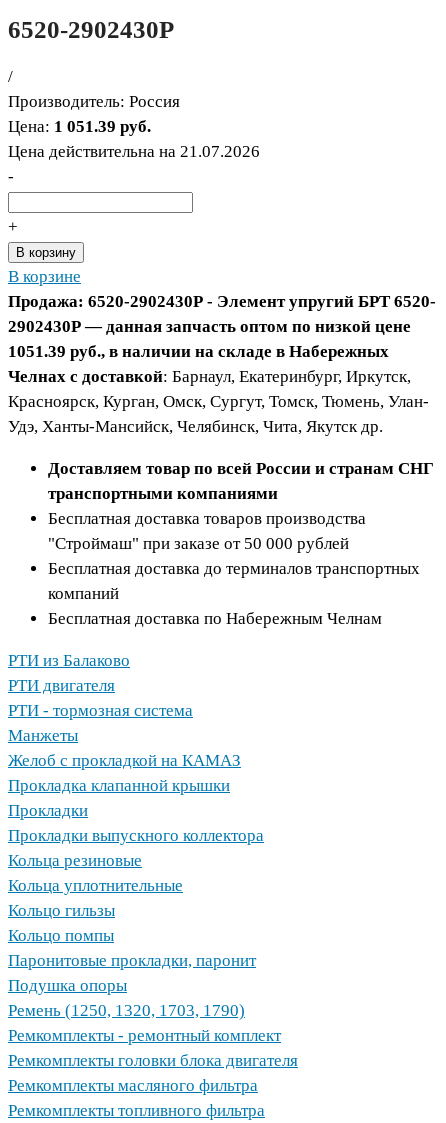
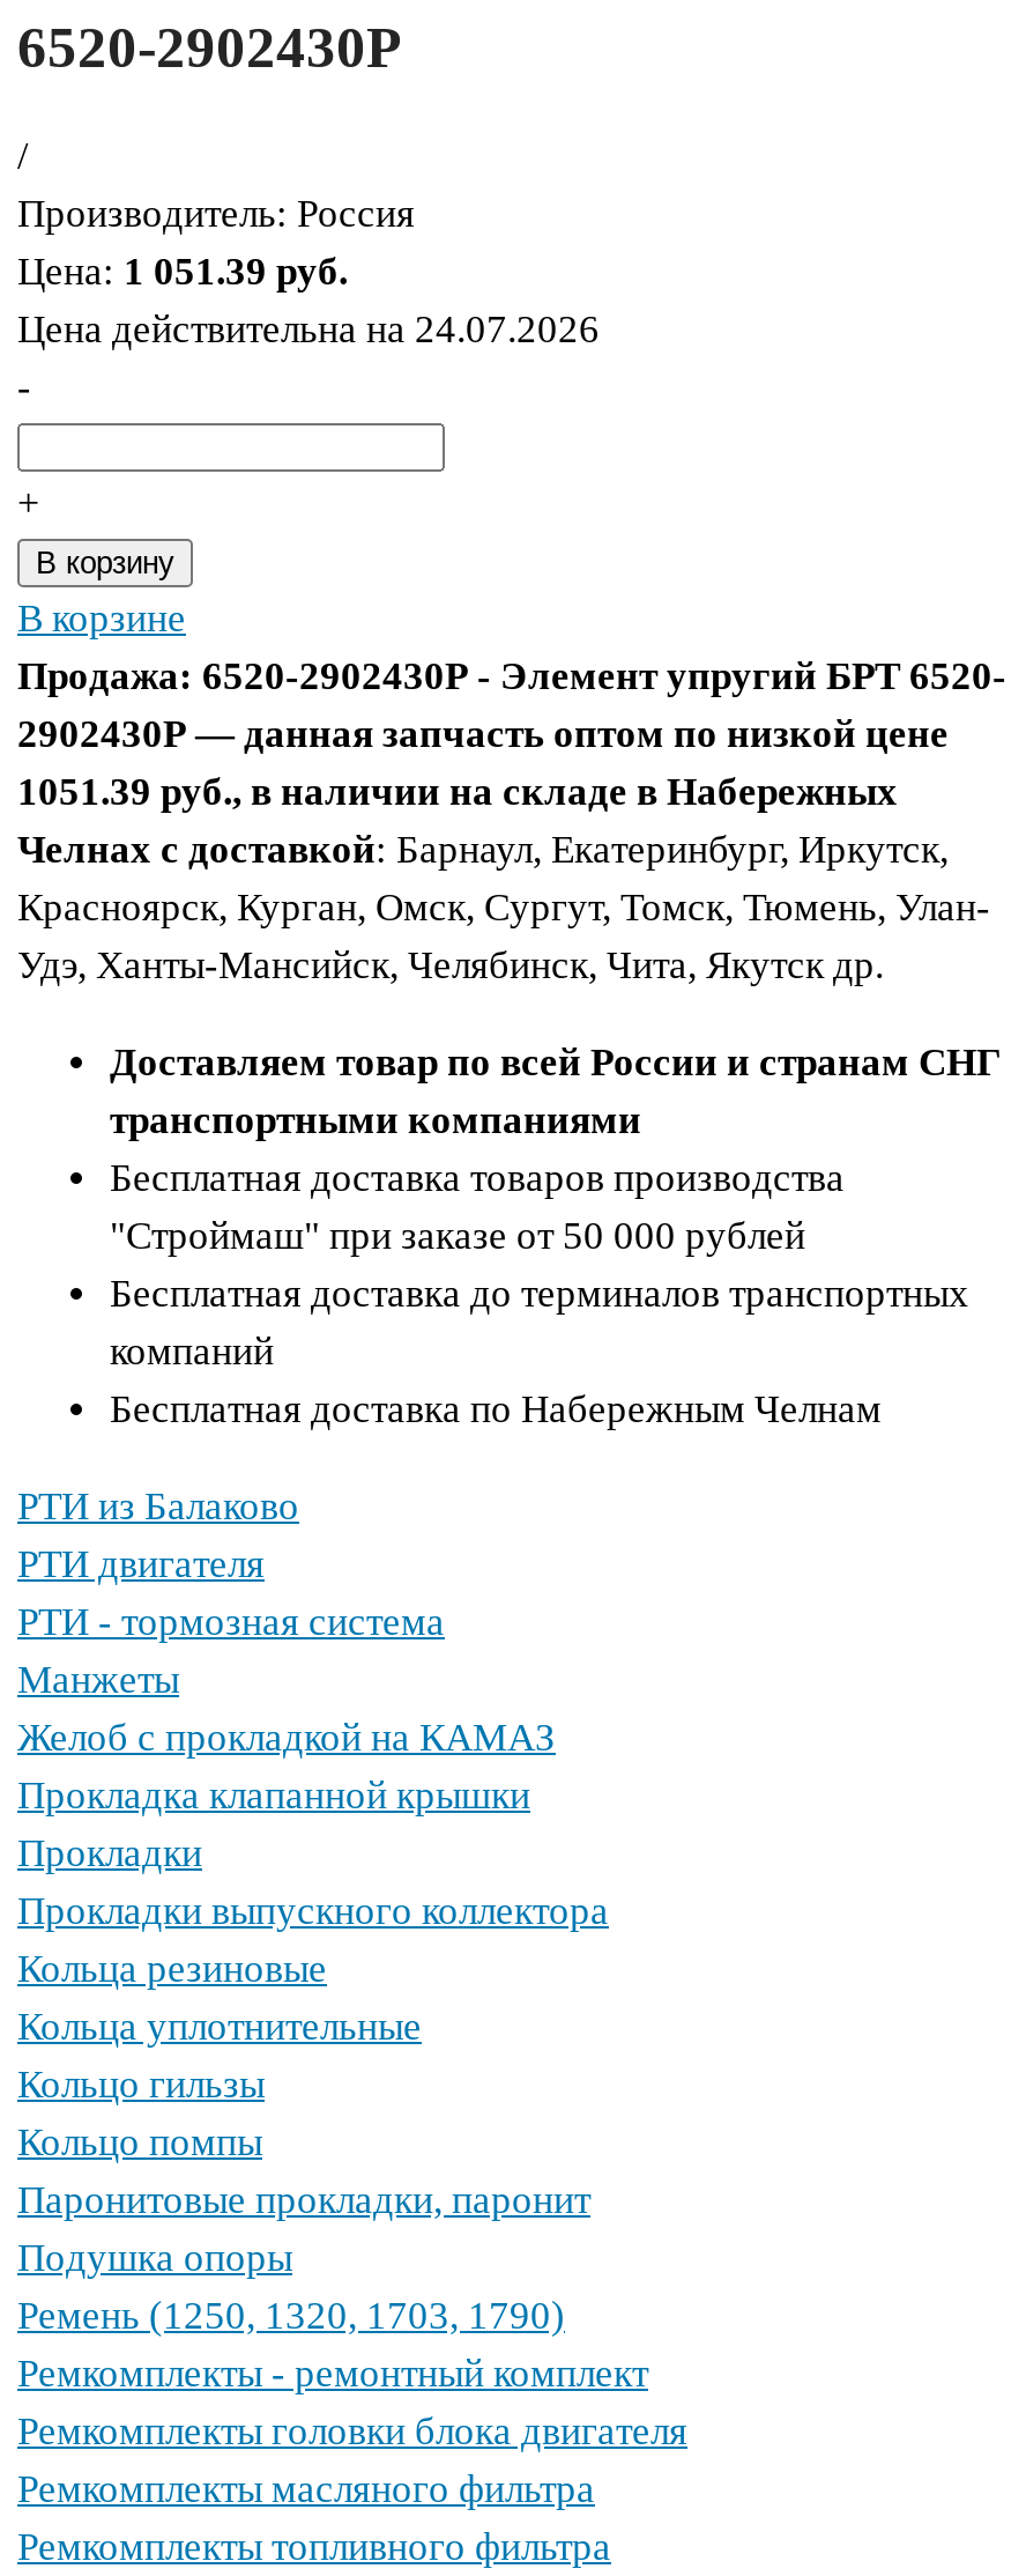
[8,142,260,161] Цена действительна на 21.07.2026 -> [17,307,600,351] Цена действительна на 24.07.2026

